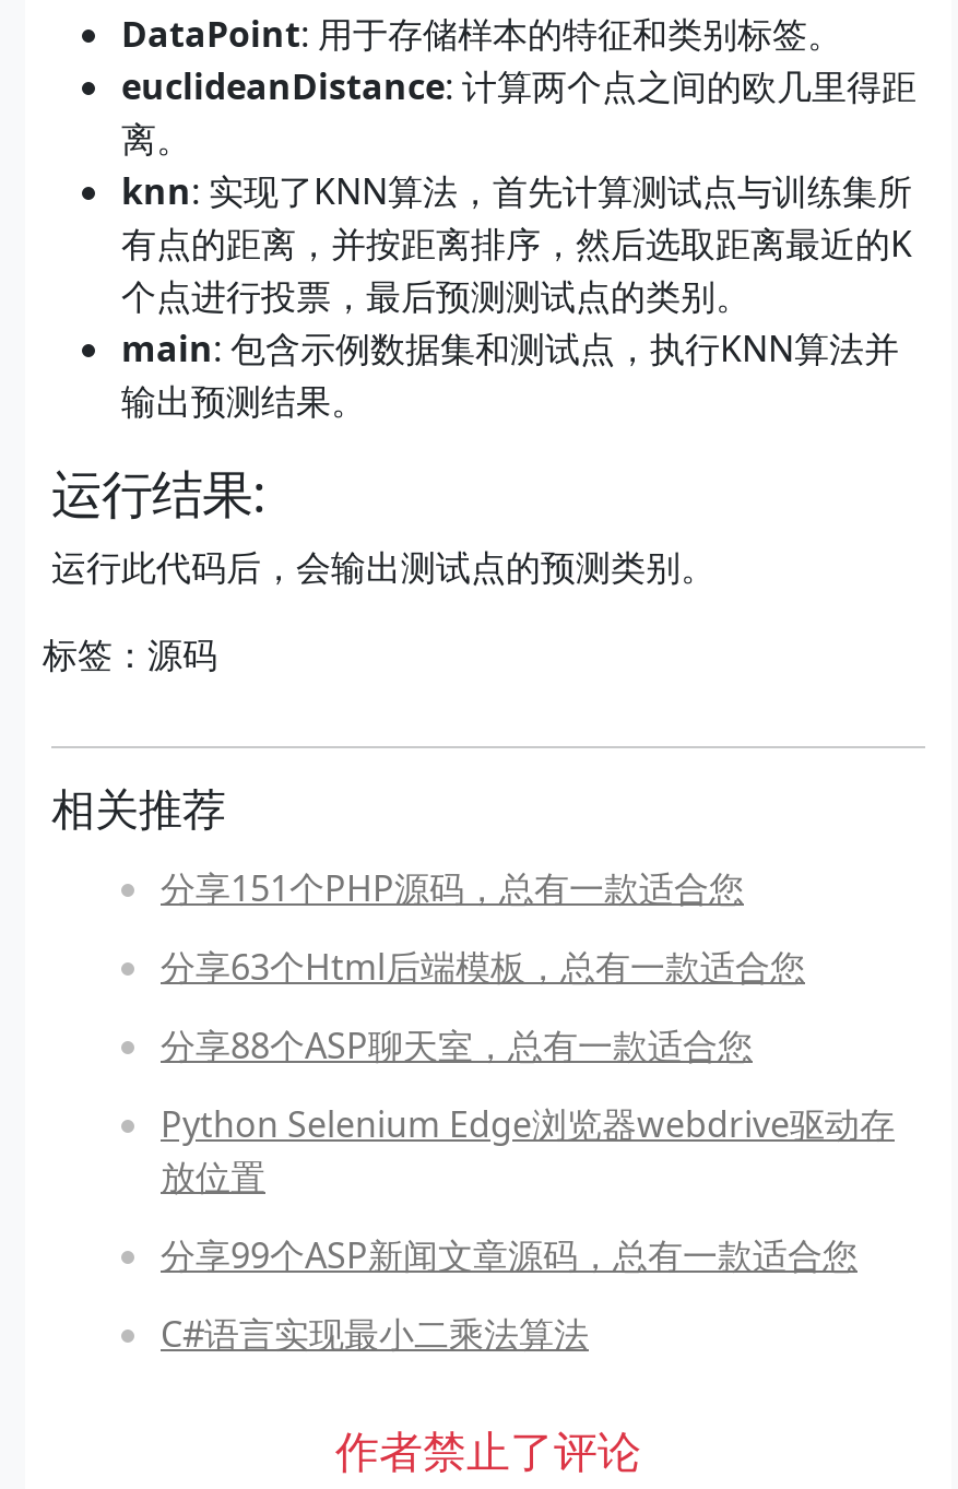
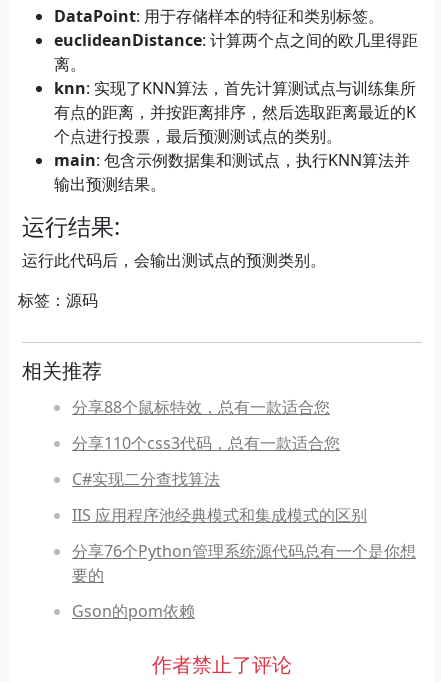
[161,864,744,912] 分享151个PHP源码，总有一款适合您 -> [72,396,330,418] 分享88个鼠标特效，总有一款适合您
[161,943,805,991] 分享63个Html后端模板，总有一款适合您 -> [72,432,340,454] 分享110个css3代码，总有一款适合您
[161,1021,753,1070] 分享88个ASP聊天室，总有一款适合您 -> [72,468,220,490] C#实现二分查找算法
[161,1100,895,1201] Python Selenium Edge浏览器webdrive驱动存 | 放位置 -> [72,504,367,526] IIS 应用程序池经典模式和集成模式的区别
[161,1231,858,1279] 分享99个ASP新闻文章源码，总有一款适合您 -> [72,540,416,586] 分享76个Python管理系统源代码总有一个是你想 | 要的
[161,1310,589,1358] C#语言实现最小二乘法算法 -> [72,600,195,622] Gson的pom依赖

